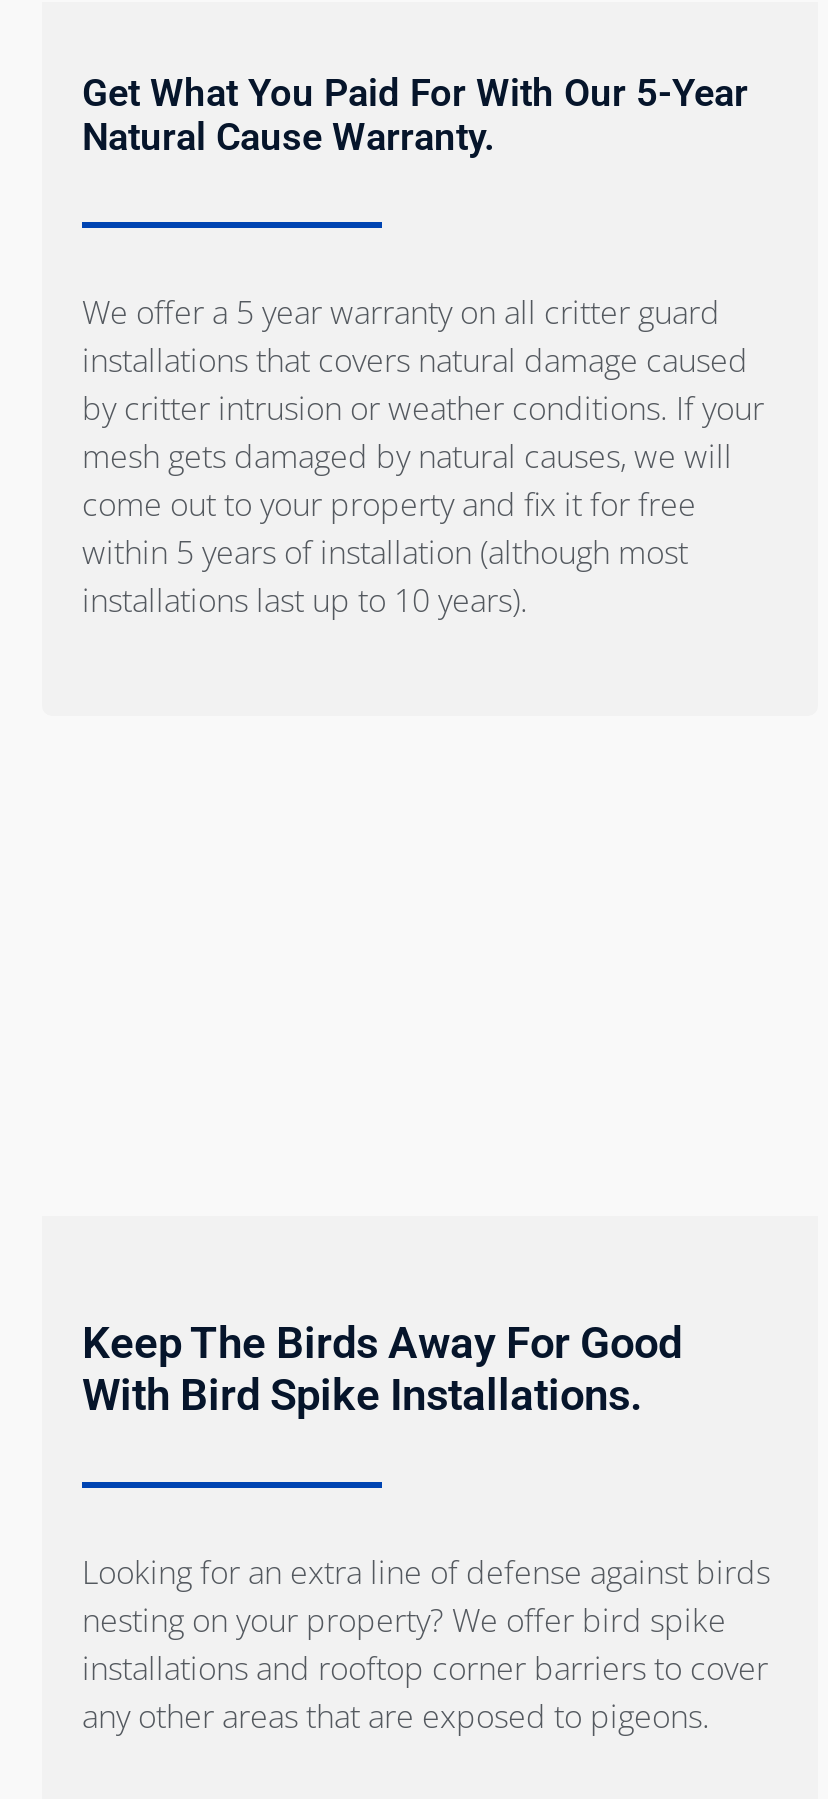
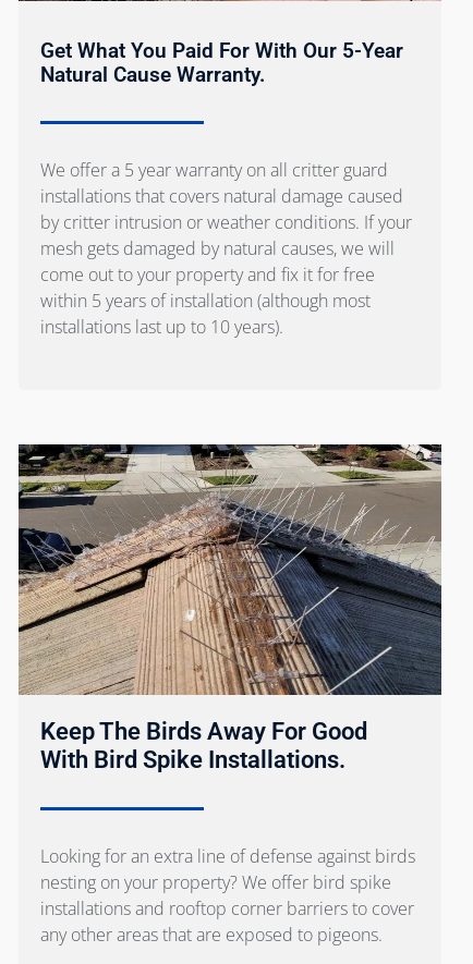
none -> [17,443,442,696] [image]

